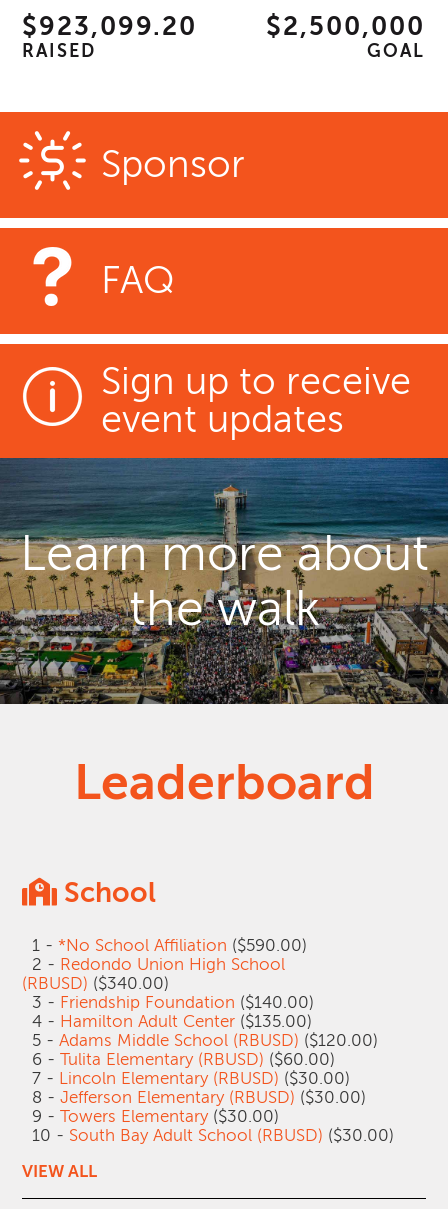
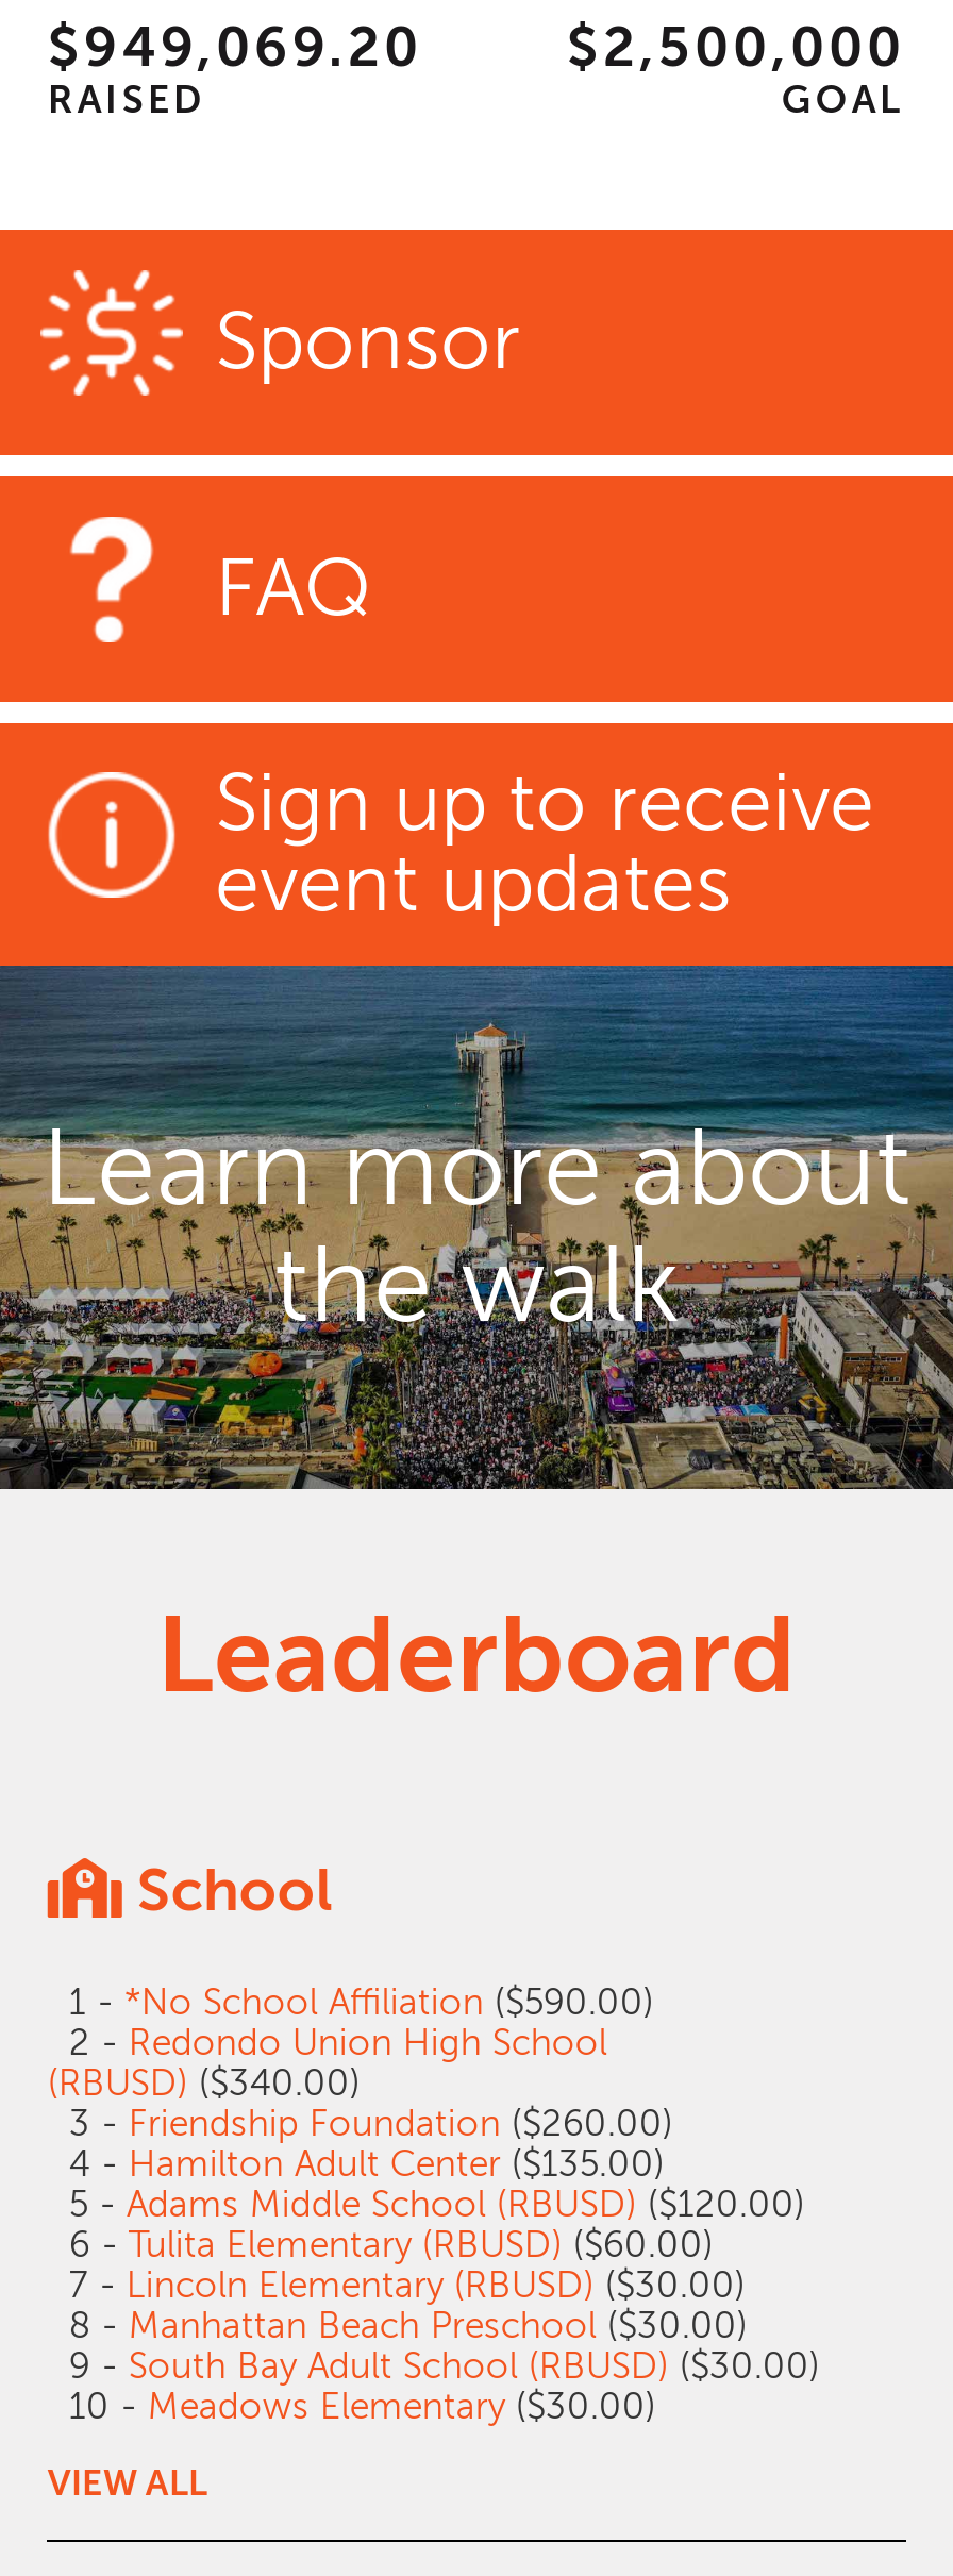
[22,12,197,41] $923,099.20 -> [48,17,422,79] $949,069.20
[22,993,314,1012] 3 - Friendship Foundation ($140.00) -> [48,2104,673,2144] 3 - Friendship Foundation ($260.00)
[22,1088,394,1145] 8 - Jefferson Elementary (RBUSD) ($30.00) | 9 - Towers Elementary ($30.00) | 10 - South Bay Adult School (RBUSD) ($30.00) -> [48,2306,820,2427] 8 - Manhattan Beach Preschool ($30.00) | 9 - South Bay Adult School (RBUSD) ($30.00) | 10 - Meadows Elementary ($30.00)

